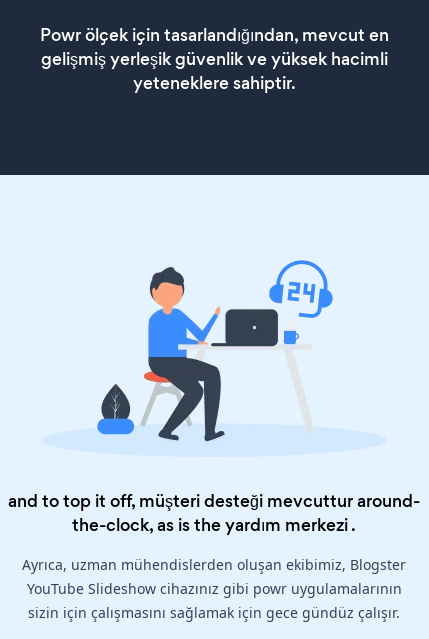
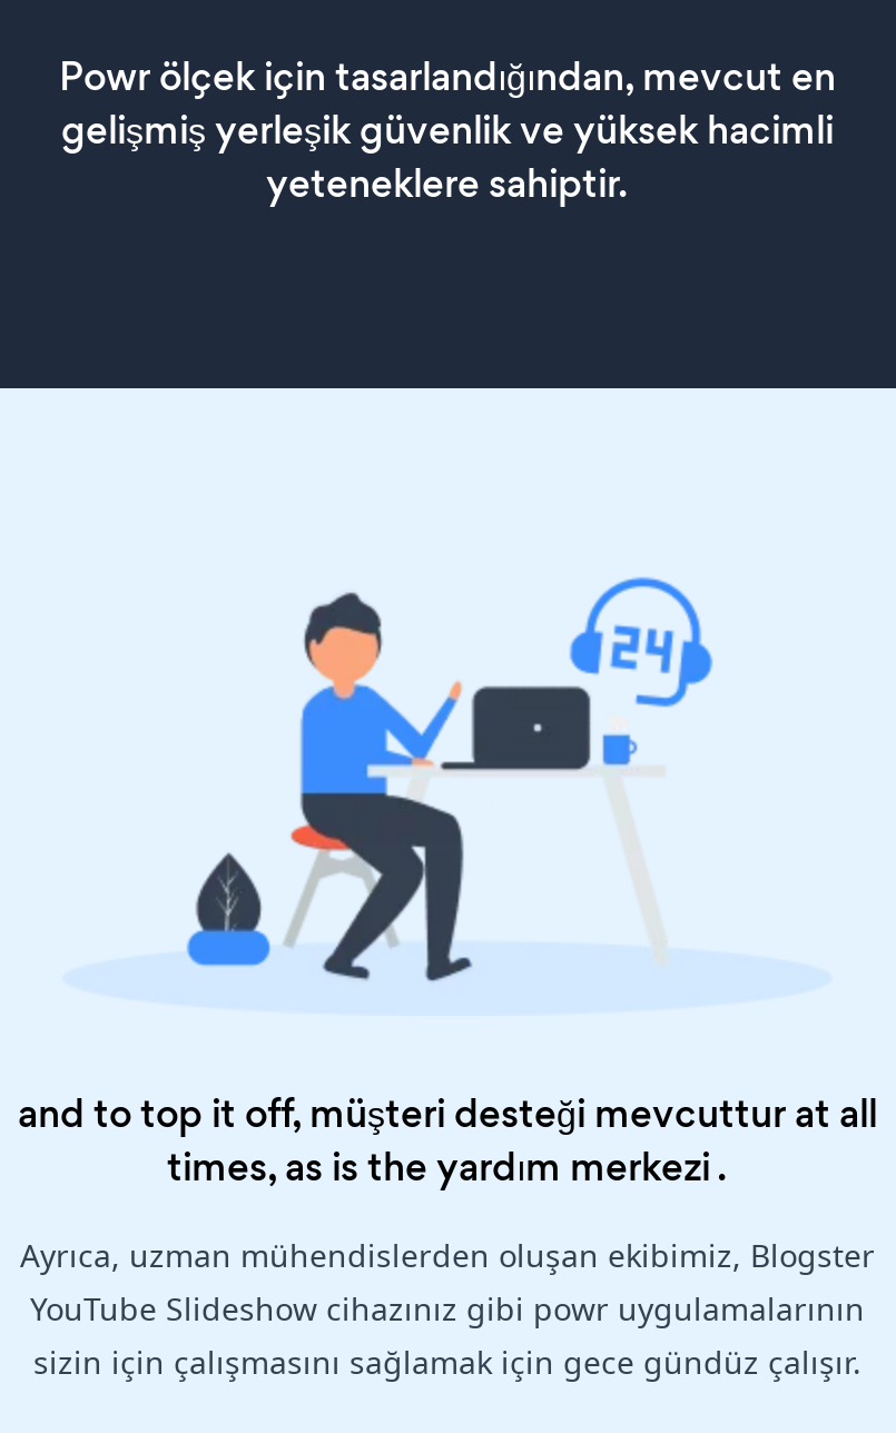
[8,489,420,537] and to top it off, müşteri desteği mevcuttur around- | the-clock, as is the yardım merkezi. -> [18,1088,877,1195] and to top it off, müşteri desteği mevcuttur at all | times, as is the yardım merkezi.

